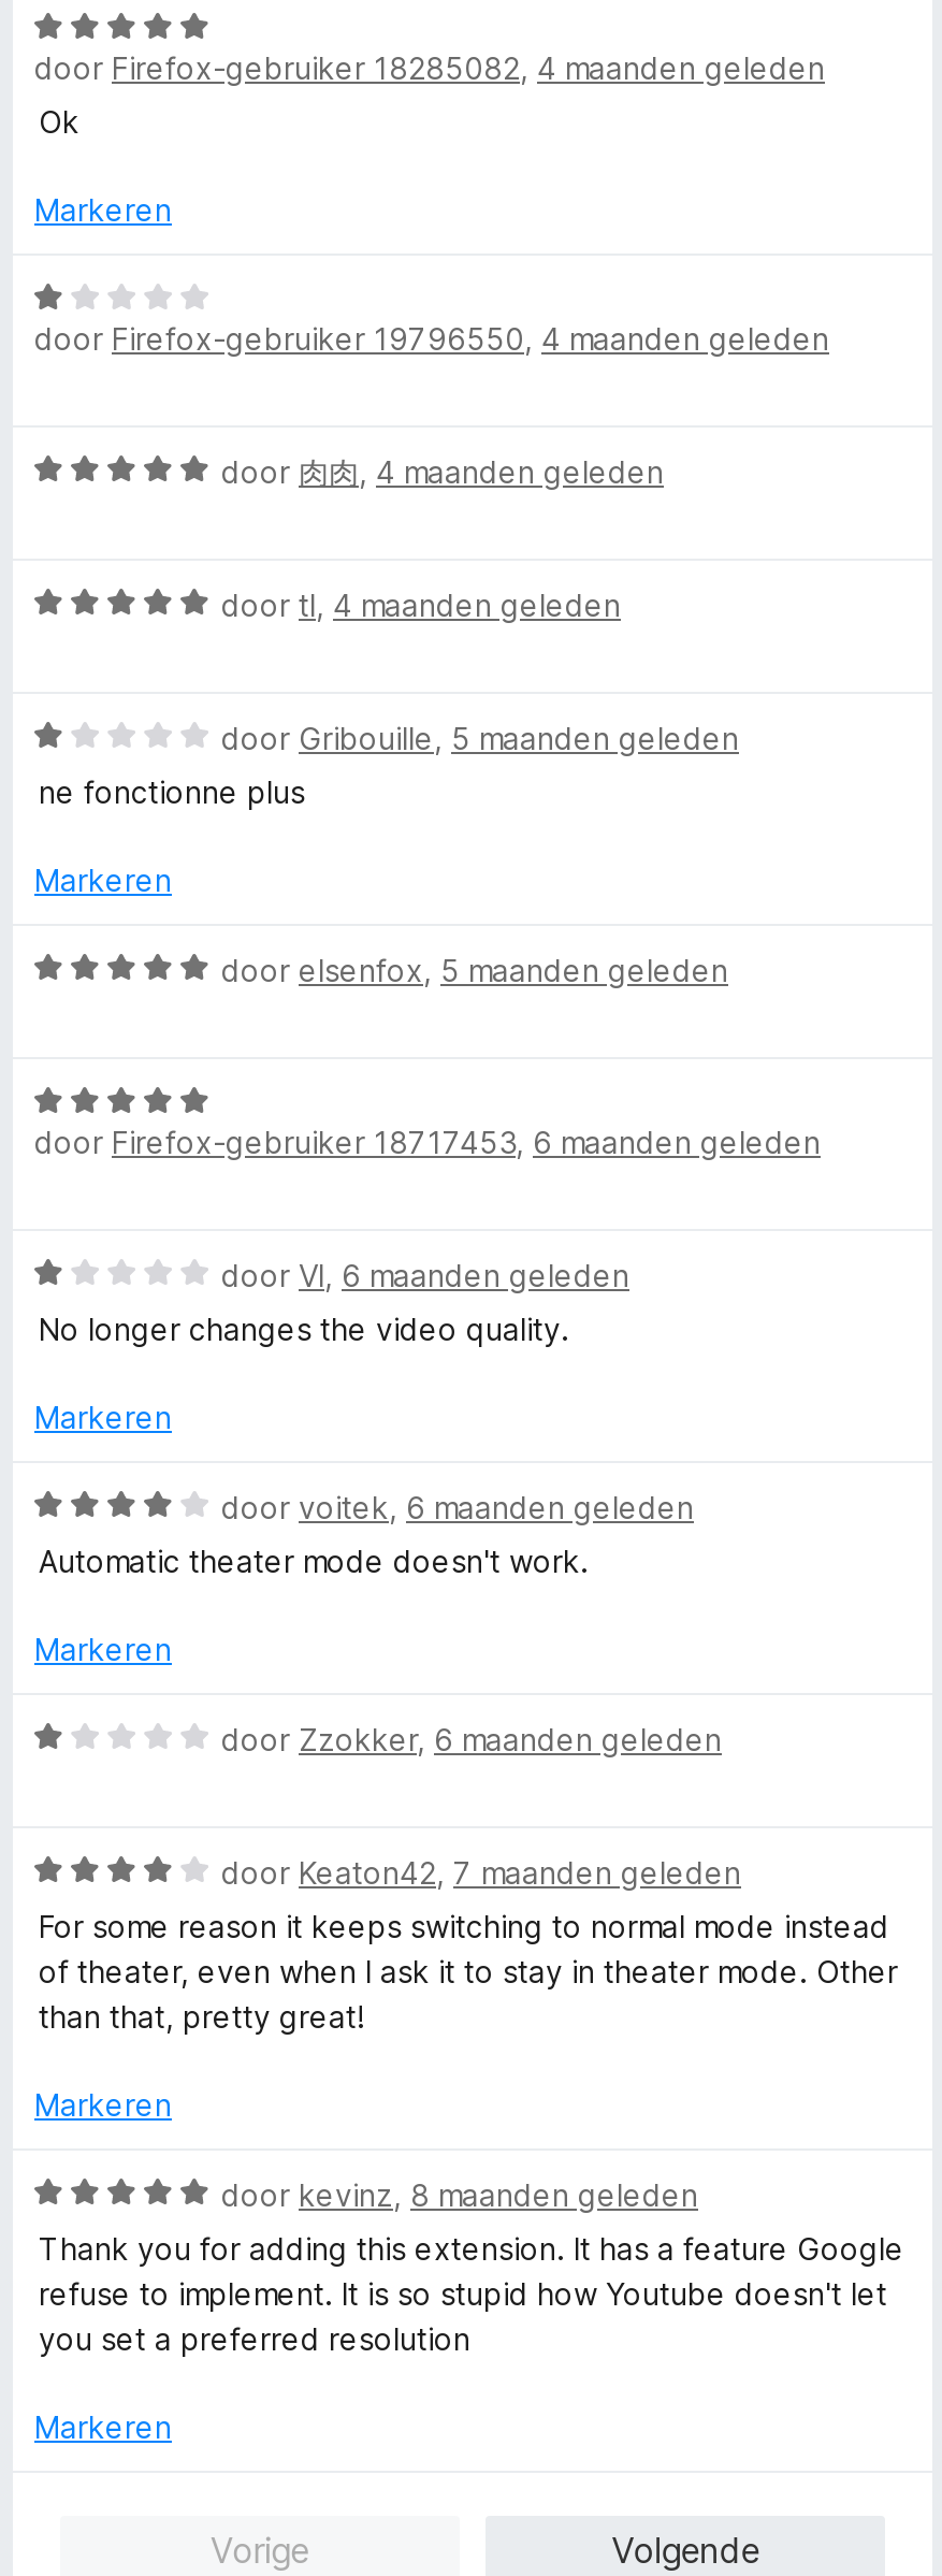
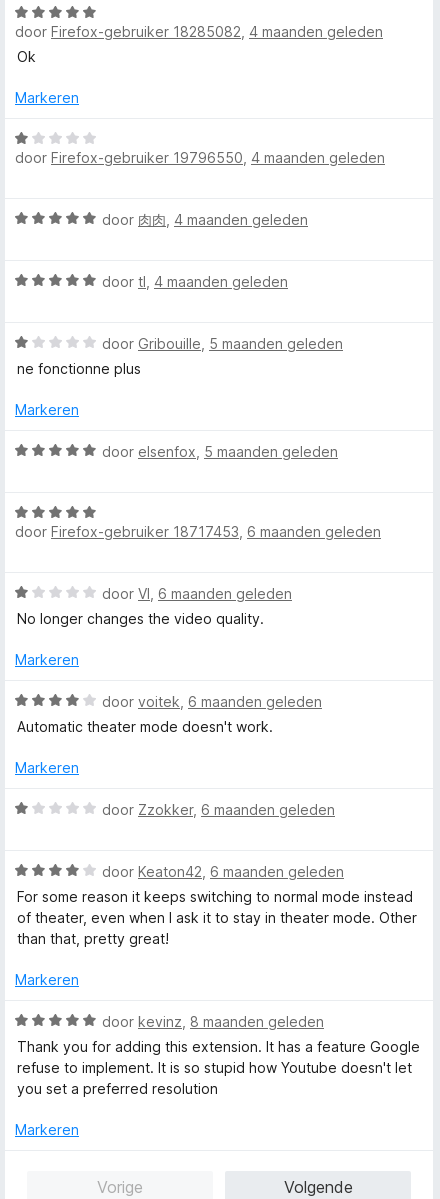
[221,1854,741,1891] door Keaton42, 7 maanden geleden -> [102,863,344,880] door Keaton42, 6 maanden geleden

